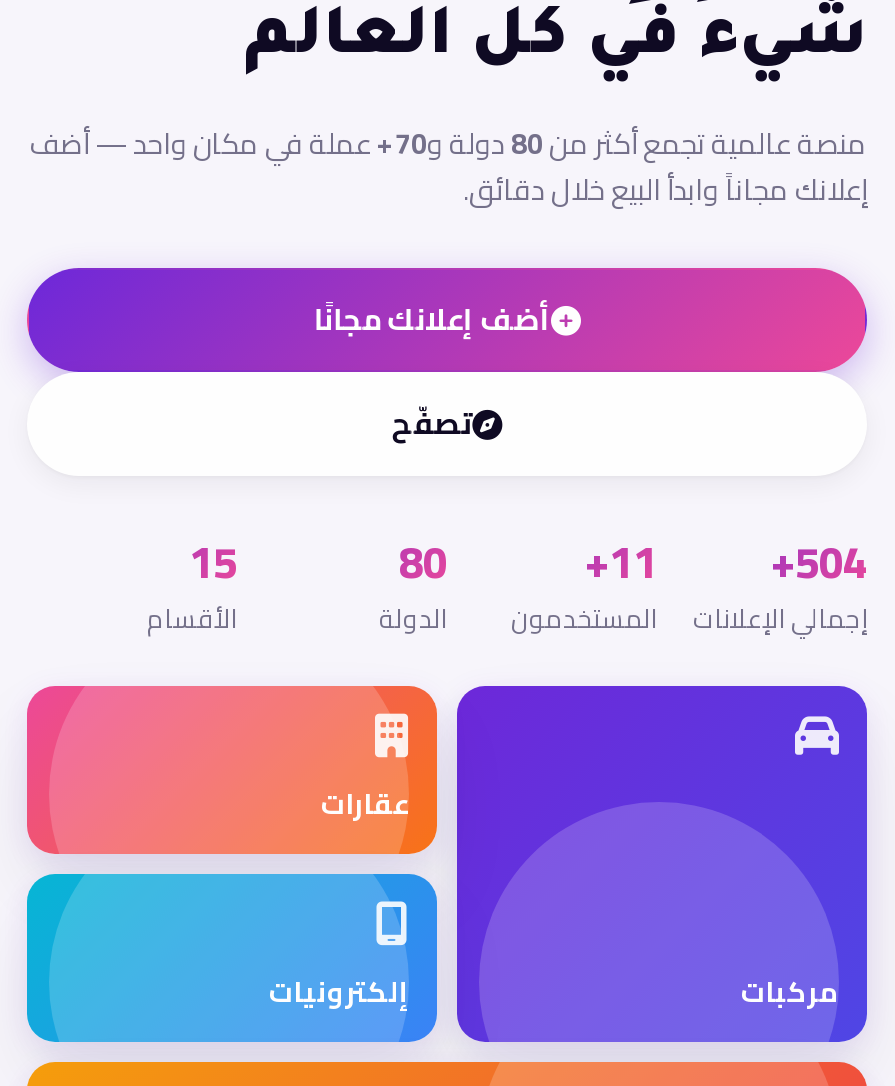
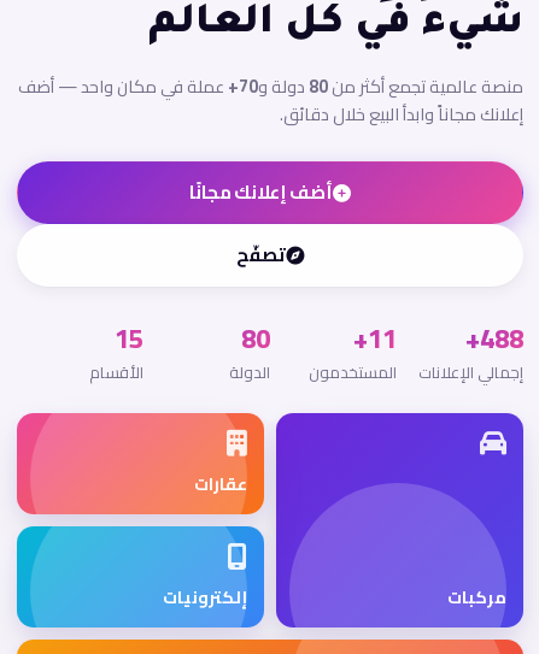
[795,520,867,604] 504+ -> [480,313,523,364] 488+

